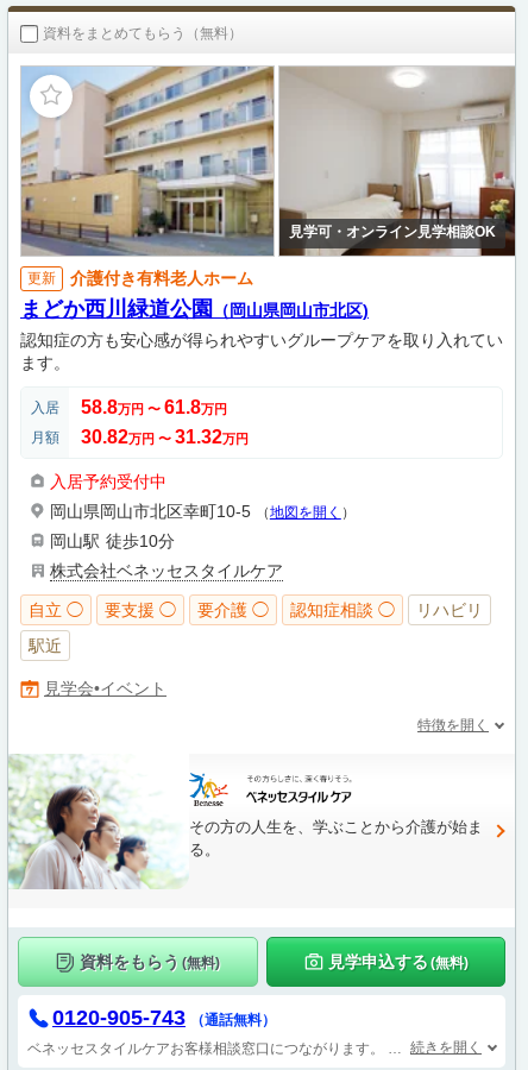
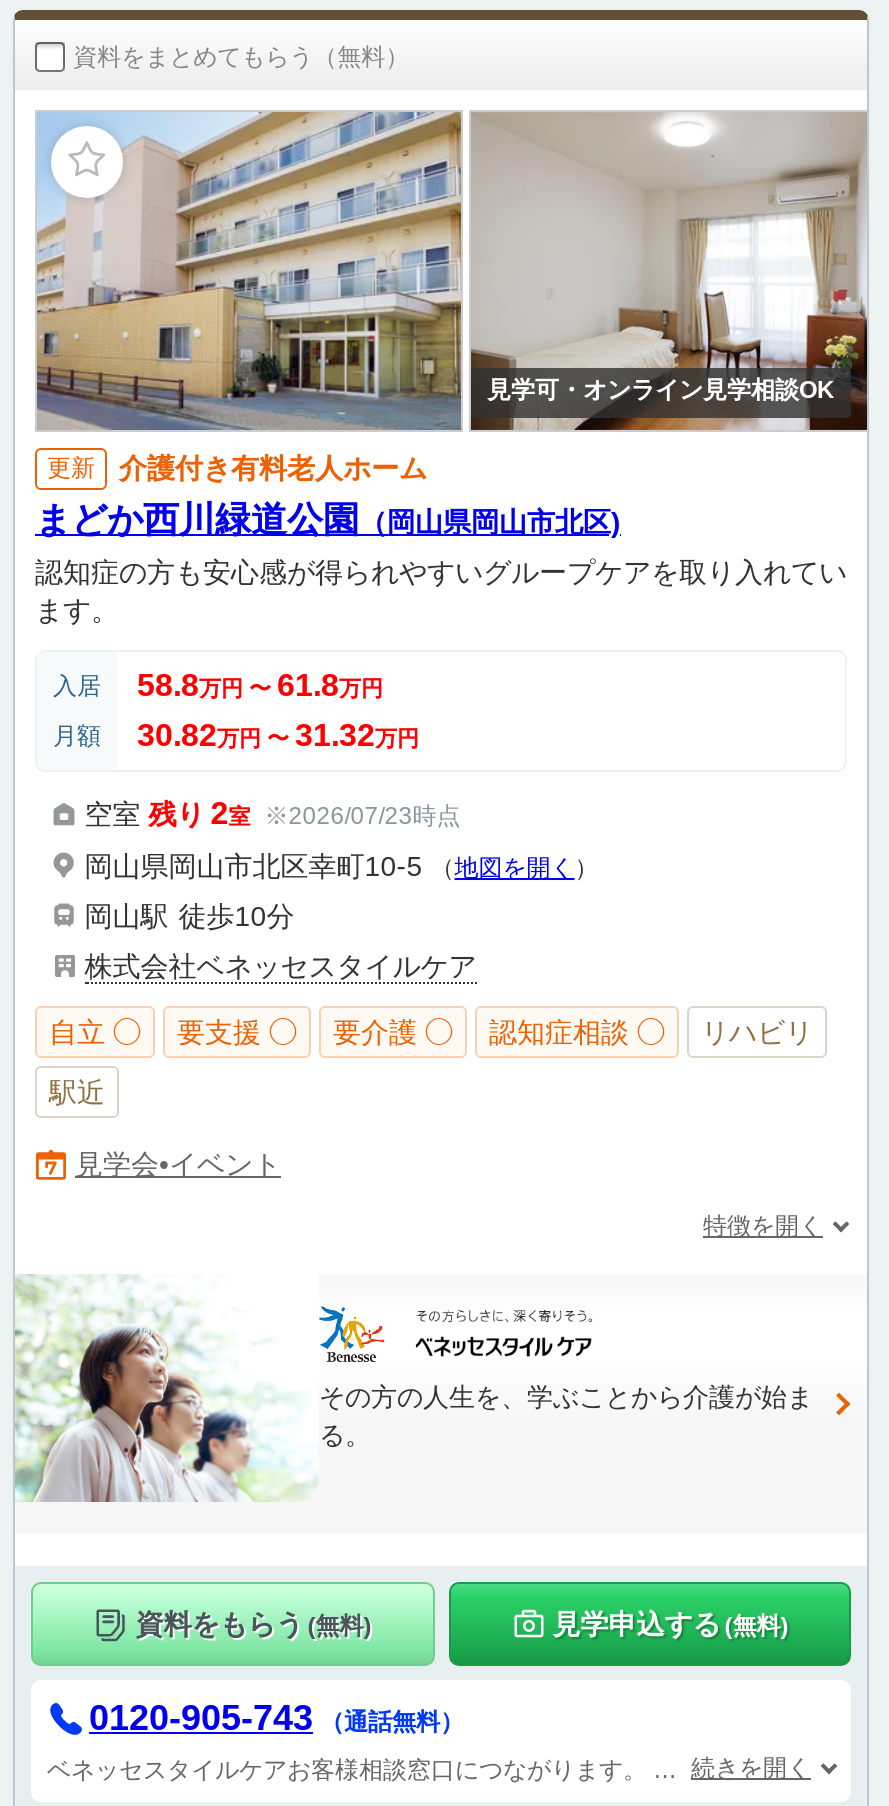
[50,472,166,491] 入居予約受付中 -> [85,796,461,830] 空室残り 2室 ※2026/07/23時点

